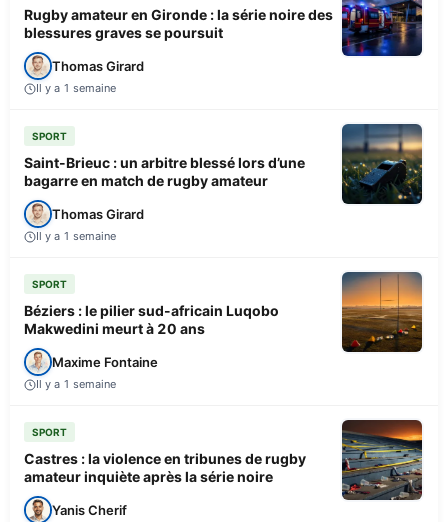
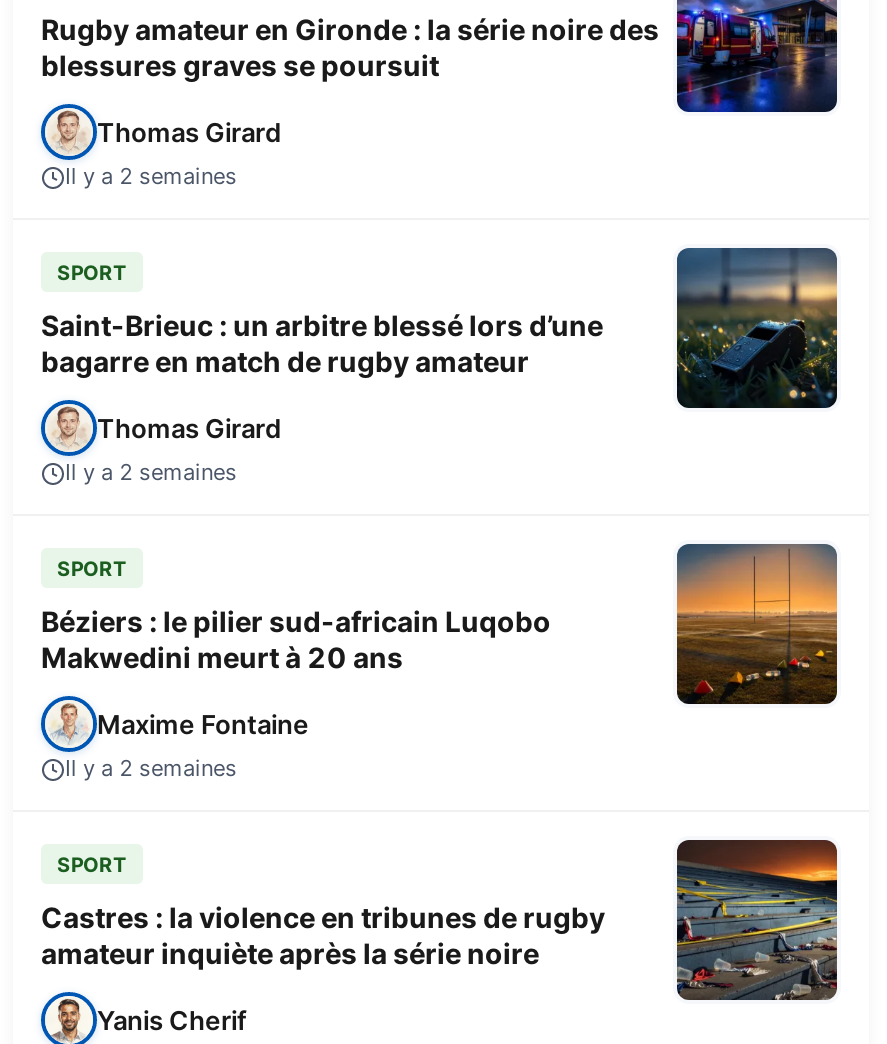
[36,81,116,95] Il y a 1 semaine -> [65,162,237,190] Il y a 2 semaines
[36,229,116,243] Il y a 1 semaine -> [65,458,237,486] Il y a 2 semaines
[36,377,116,391] Il y a 1 semaine -> [65,754,237,782] Il y a 2 semaines

